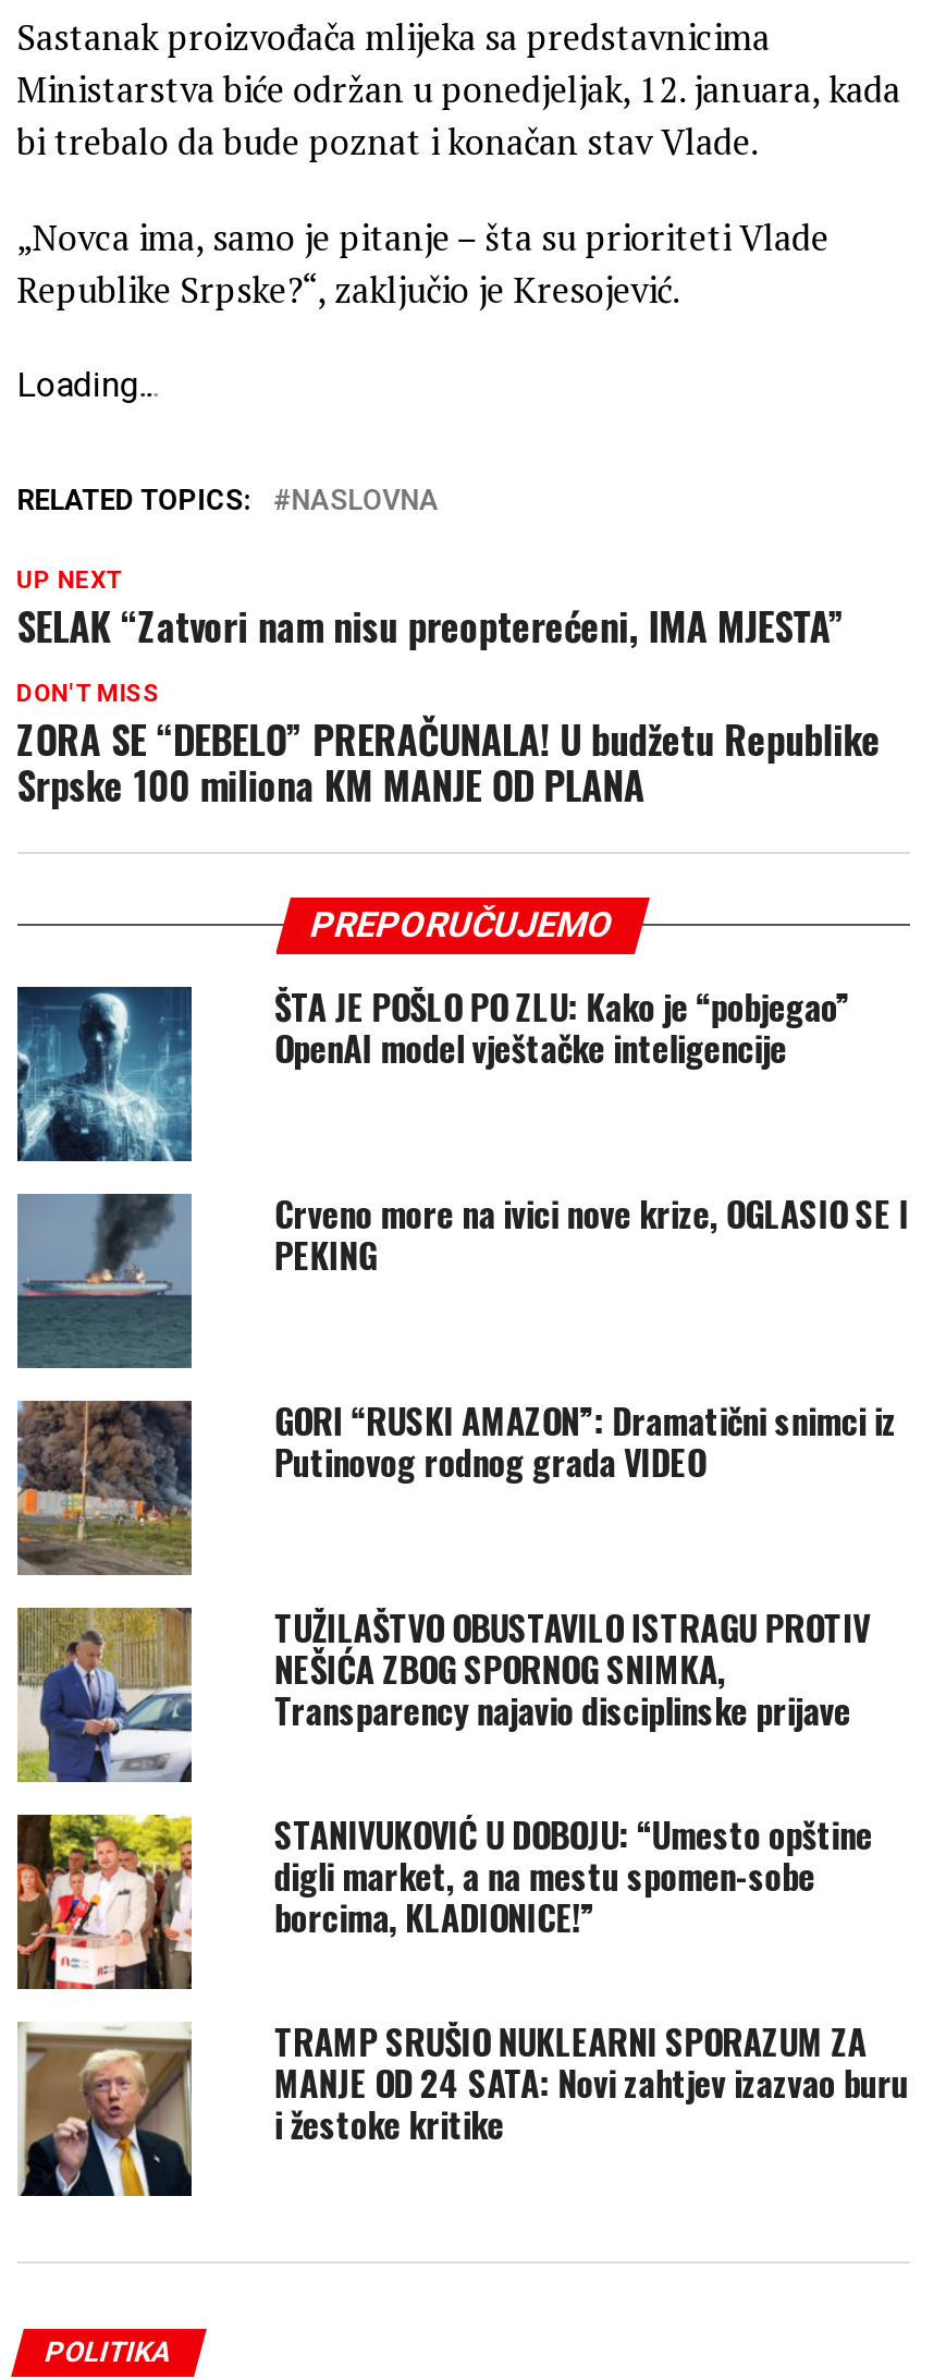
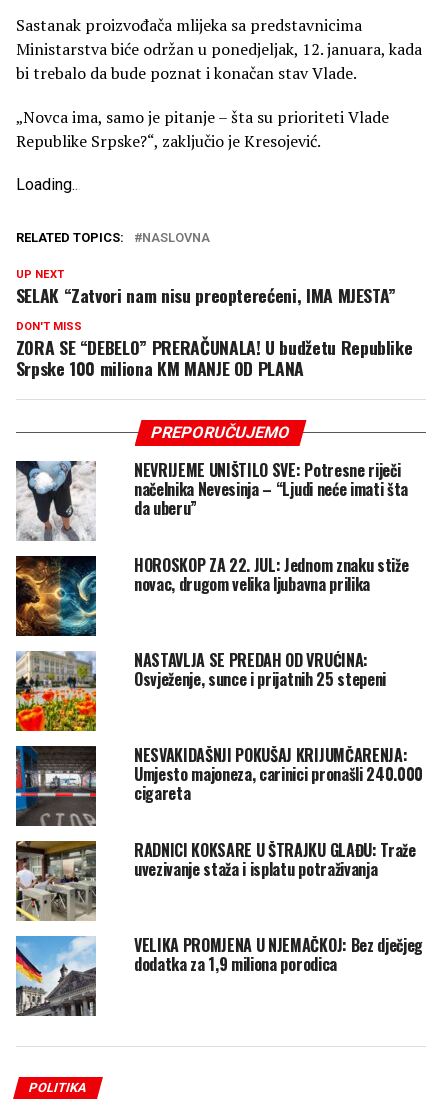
[15,979,850,1163] [image] | ŠTA JE POŠLO PO ZLU: Kako je “pobjegao” | OpenAI model vještačke inteligencije -> [16,458,408,541] [image] | NEVRIJEME UNIŠTILO SVE: Potresne riječi | načelnika Nevesinja – “Ljudi neće imati šta | da uberu”
[15,1186,909,1370] [image] | Crveno more na ivici nove krize, OGLASIO SE I | PEKING -> [15,553,408,637] [image] | HOROSKOP ZA 22. JUL: Jednom znaku stiže | novac, drugom velika ljubavna prilika
[15,1393,897,1577] [image] | GORI “RUSKI AMAZON”: Dramatični snimci iz | Putinovog rodnog grada VIDEO -> [15,648,386,732] [image] | NASTAVLJA SE PREDAH OD VRUĆINA: | Osvježenje, sunce i prijatnih 25 stepeni
[15,1600,869,1784] [image] | TUŽILAŠTVO OBUSTAVILO ISTRAGU PROTIV | NEŠIĆA ZBOG SPORNOG SNIMKA, | Transparency najavio disciplinske prijave -> [15,743,423,827] [image] | NESVAKIDAŠNJI POKUŠAJ KRIJUMČARENJA: | Umjesto majoneza, carinici pronašli 240.000 | cigareta
[17,1807,872,1991] [image] | STANIVUKOVIĆ U DOBOJU: “Umesto opštine | digli market, a na mestu spomen-sobe | borcima, KLADIONICE!” -> [15,838,416,922] [image] | RADNICI KOKSARE U ŠTRAJKU GLAĐU: Traže | uvezivanje staža i isplatu potraživanja
[17,2014,908,2198] [image] | TRAMP SRUŠIO NUKLEARNI SPORAZUM ZA | MANJE OD 24 SATA: Novi zahtjev izazvao buru | i žestoke kritike -> [15,933,423,1017] [image] | VELIKA PROMJENA U NJEMAČKOJ: Bez dječjeg | dodatka za 1,9 miliona porodica

